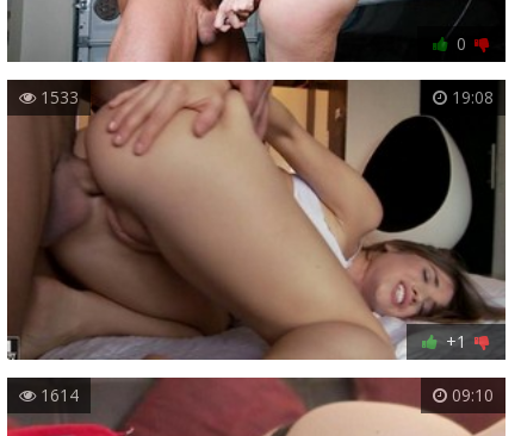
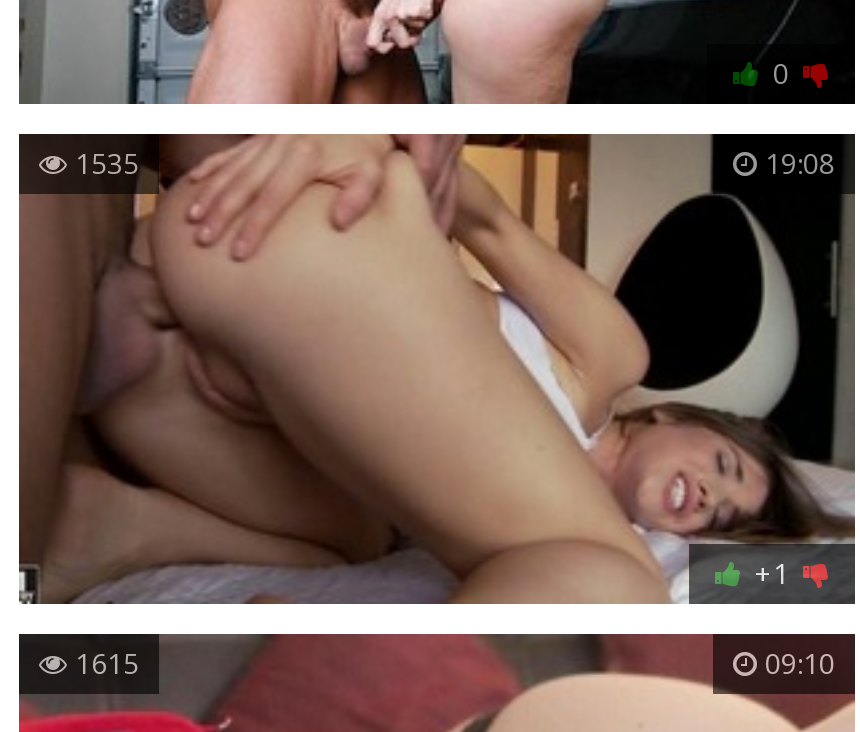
[36,86,79,109] 1533 -> [67,145,139,183] 1535
[36,384,79,407] 1614 -> [67,645,139,683] 1615

